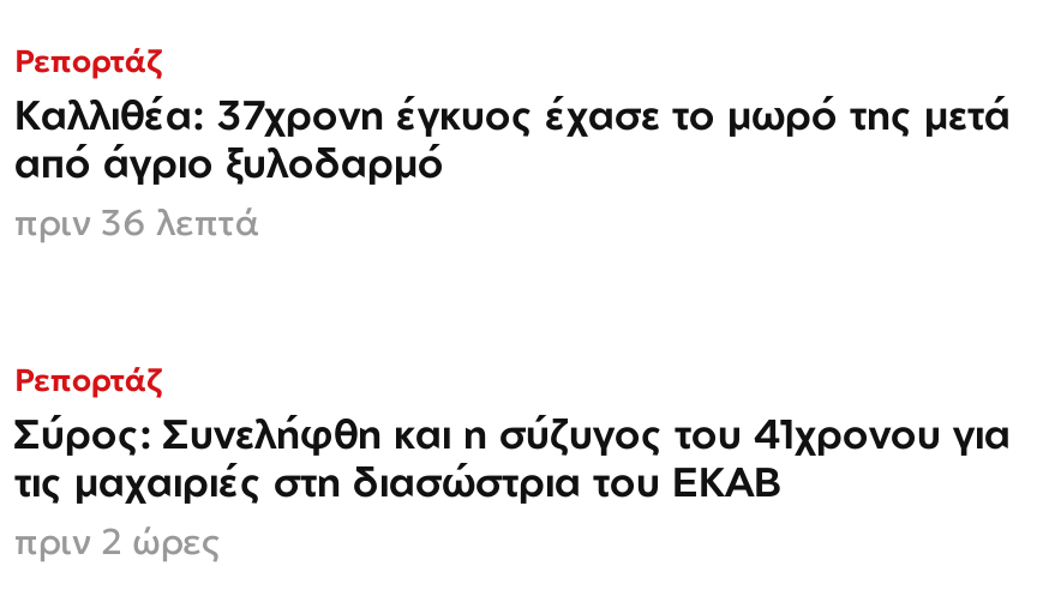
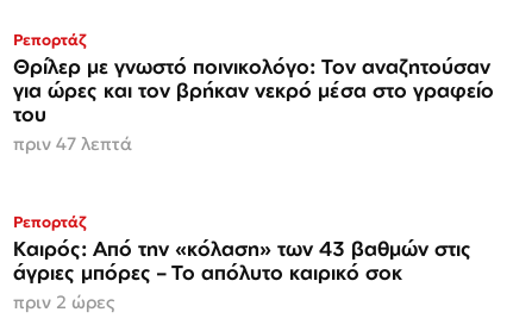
[14,90,1011,246] Καλλιθέα: 37χρονη έγκυος έχασε το μωρό της μετά | από άγριο ξυλοδαρμό | πριν 36 λεπτά -> [13,54,494,155] Θρίλερ με γνωστό ποινικολόγο: Τον αναζητούσαν | για ώρες και τον βρήκαν νεκρό μέσα στο γραφείο | του | πριν 47 λεπτά
[14,409,1011,507] Σύρος: Συνελήφθη και η σύζυγος του 41χρονου για | τις μαχαιριές στη διασώστρια του ΕΚΑΒ -> [13,236,471,285] Καιρός: Από την «κόλαση» των 43 βαθμών στις | άγριες μπόρες – Το απόλυτο καιρικό σοκ

